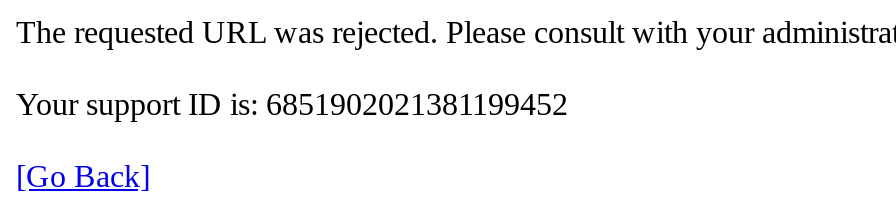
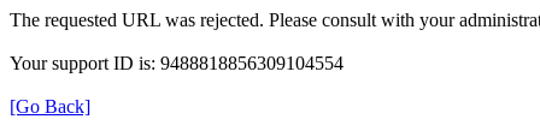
[16,87,568,121] Your support ID is: 6851902021381199452 -> [10,53,344,73] Your support ID is: 9488818856309104554

